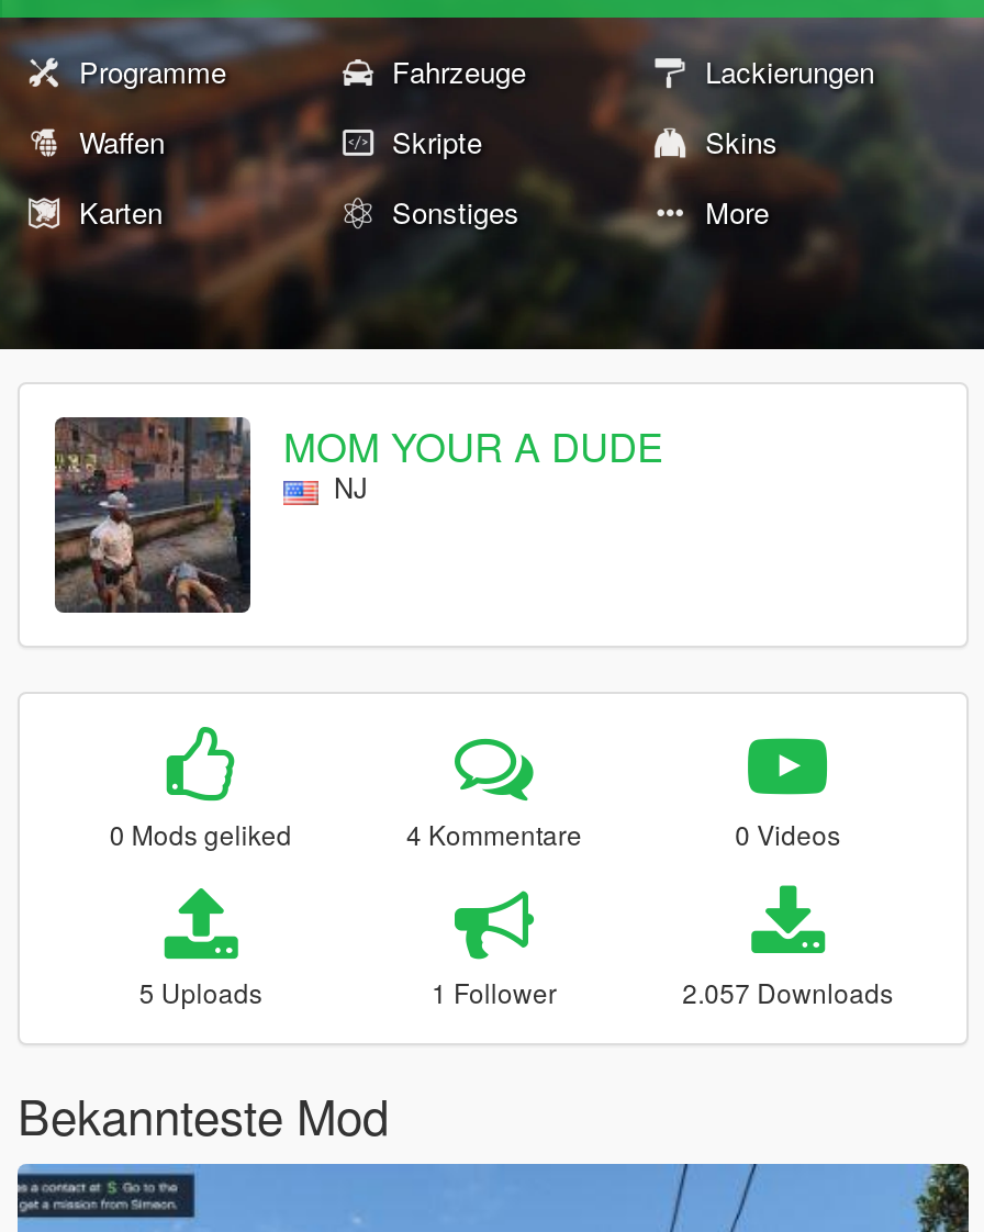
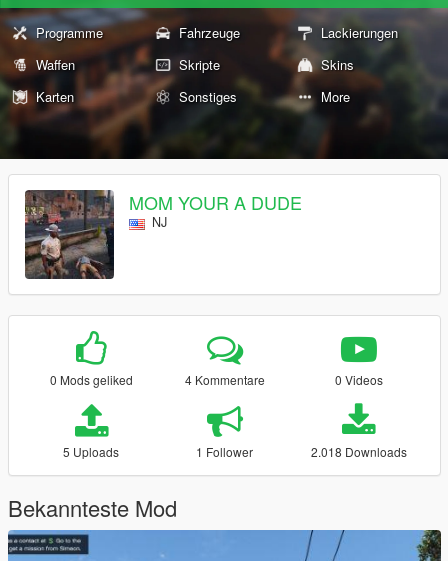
[682,973,893,1010] 2.057 Downloads -> [311,443,407,460] 2.018 Downloads

